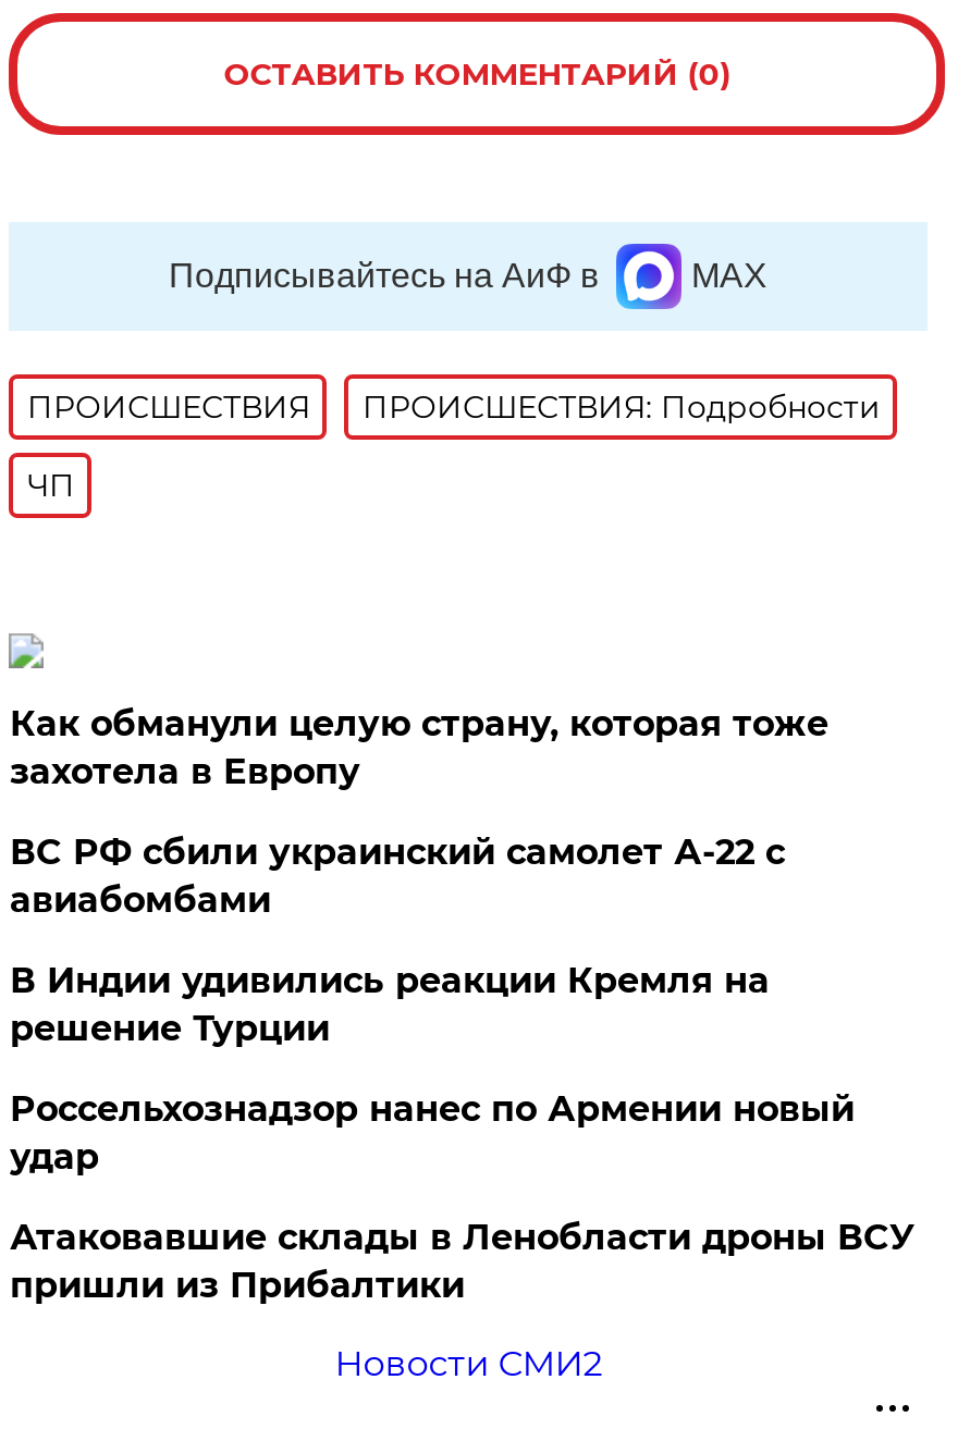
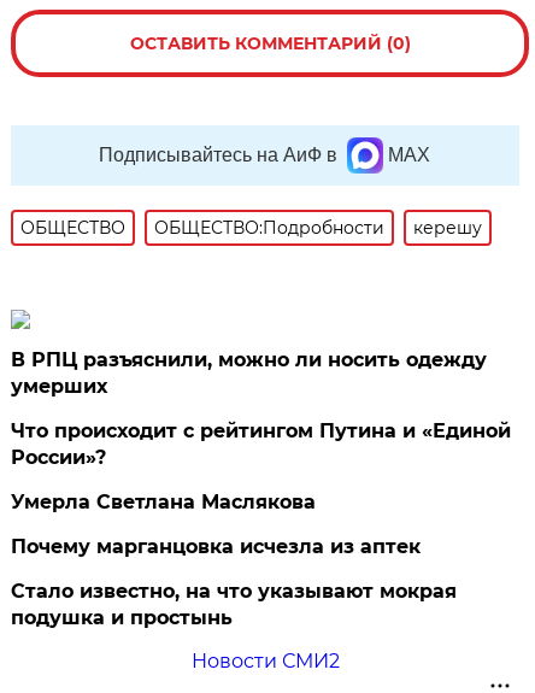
[27,388,880,505] ПРОИСШЕСТВИЯ | ПРОИСШЕСТВИЯ: Подробности | ЧП -> [21,217,482,239] ОБЩЕСТВО | ОБЩЕСТВО:Подробности | керешу
[10,704,915,1306] Как обманули целую страну, которая тоже | захотела в Европу | ВС РФ сбили украинский самолет А-22 с | авиабомбами | В Индии удивились реакции Кремля на | решение Турции | Россельхознадзор нанес по Армении новый | удар | Атаковавшие склады в Ленобласти дроны ВСУ | пришли из Прибалтики -> [11,349,511,629] В РПЦ разъяснили, можно ли носить одежду | умерших | Что происходит с рейтингом Путина и «Единой | России»? | Умерла Светлана Маслякова | Почему марганцовка исчезла из аптек | Стало известно, на что указывают мокрая | подушка и простынь

